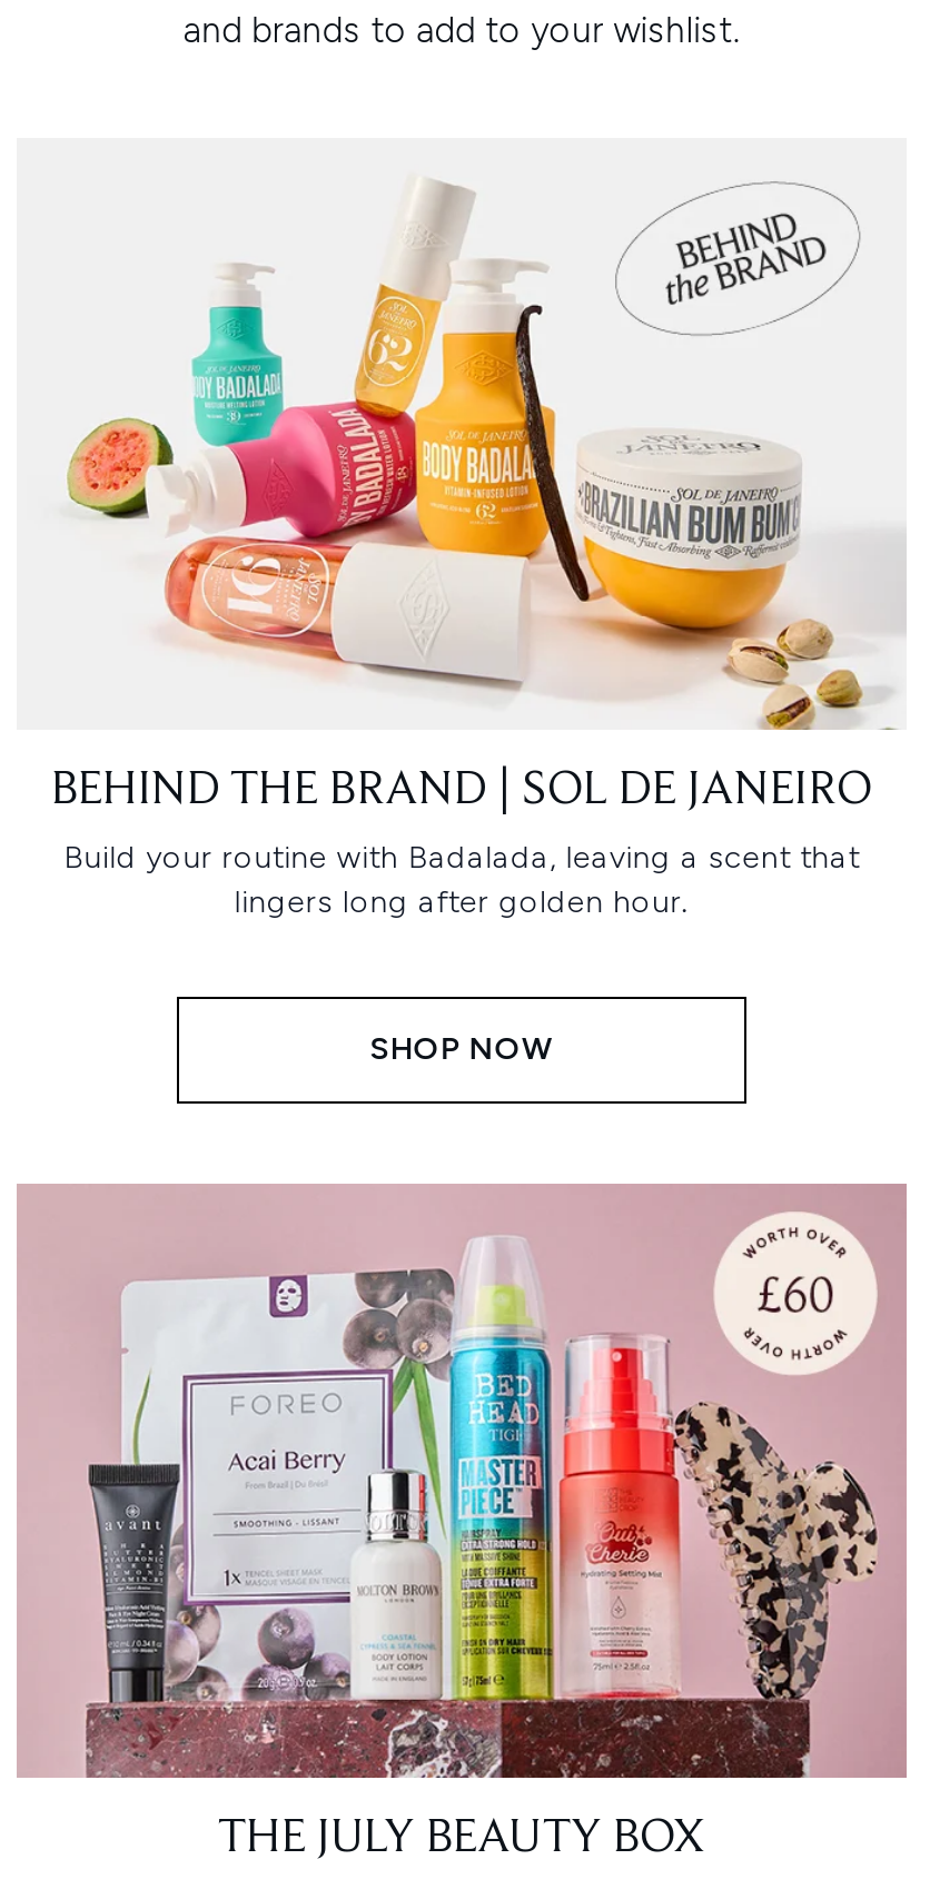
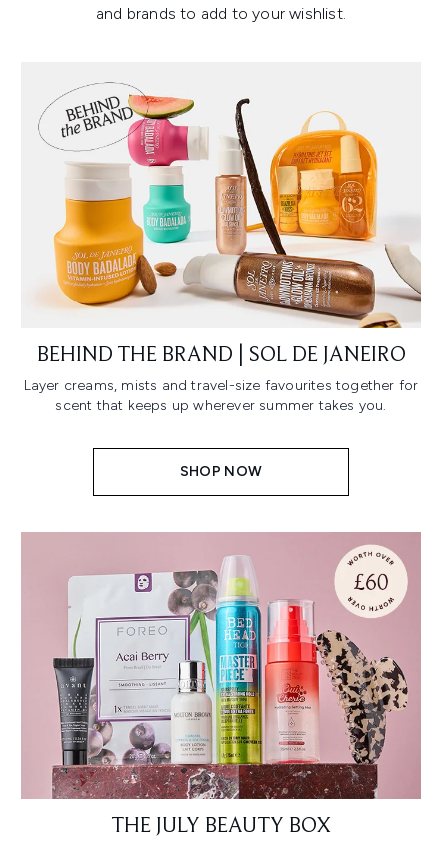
[66,180,907,732] [image] -> [38,82,422,329] [image]
[64,839,860,922] Build your routine with Badalada, leaving a scent that | lingers long after golden hour. -> [24,377,418,414] Layer creams, mists and travel-size favourites together for | scent that keeps up wherever summer takes you.

